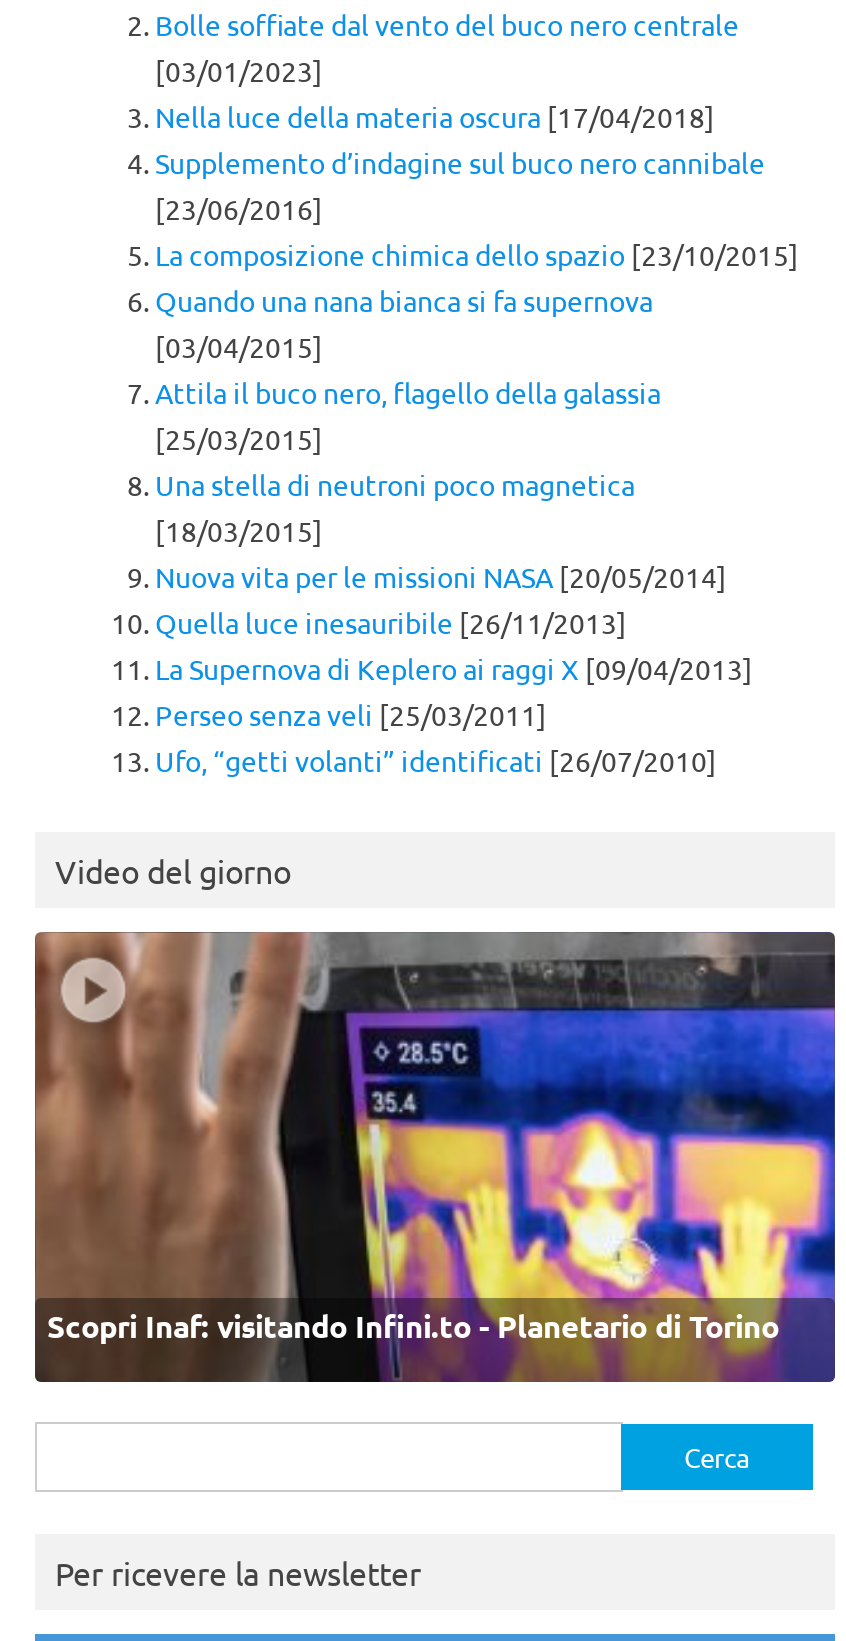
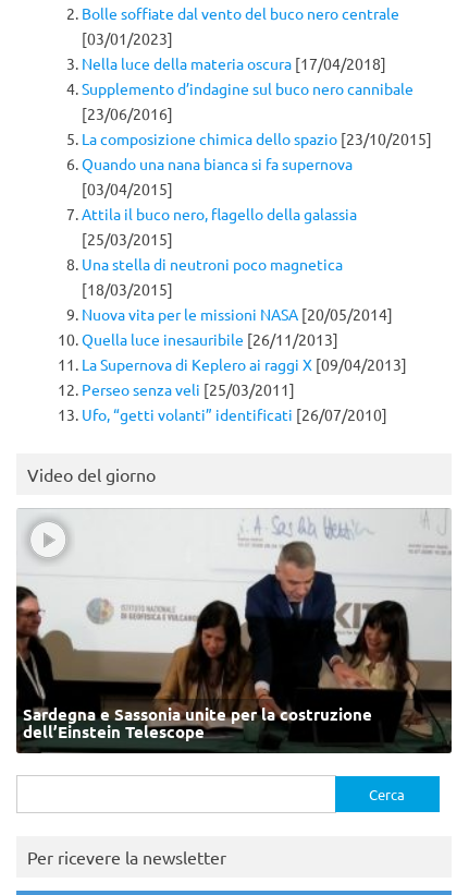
[33,932,837,1384] [image] | Scopri Inaf: visitando Infini.to - Planetario di Torino -> [15,509,453,754] [image] | Sardegna e Sassonia unite per la costruzione | dell’Einstein Telescope

